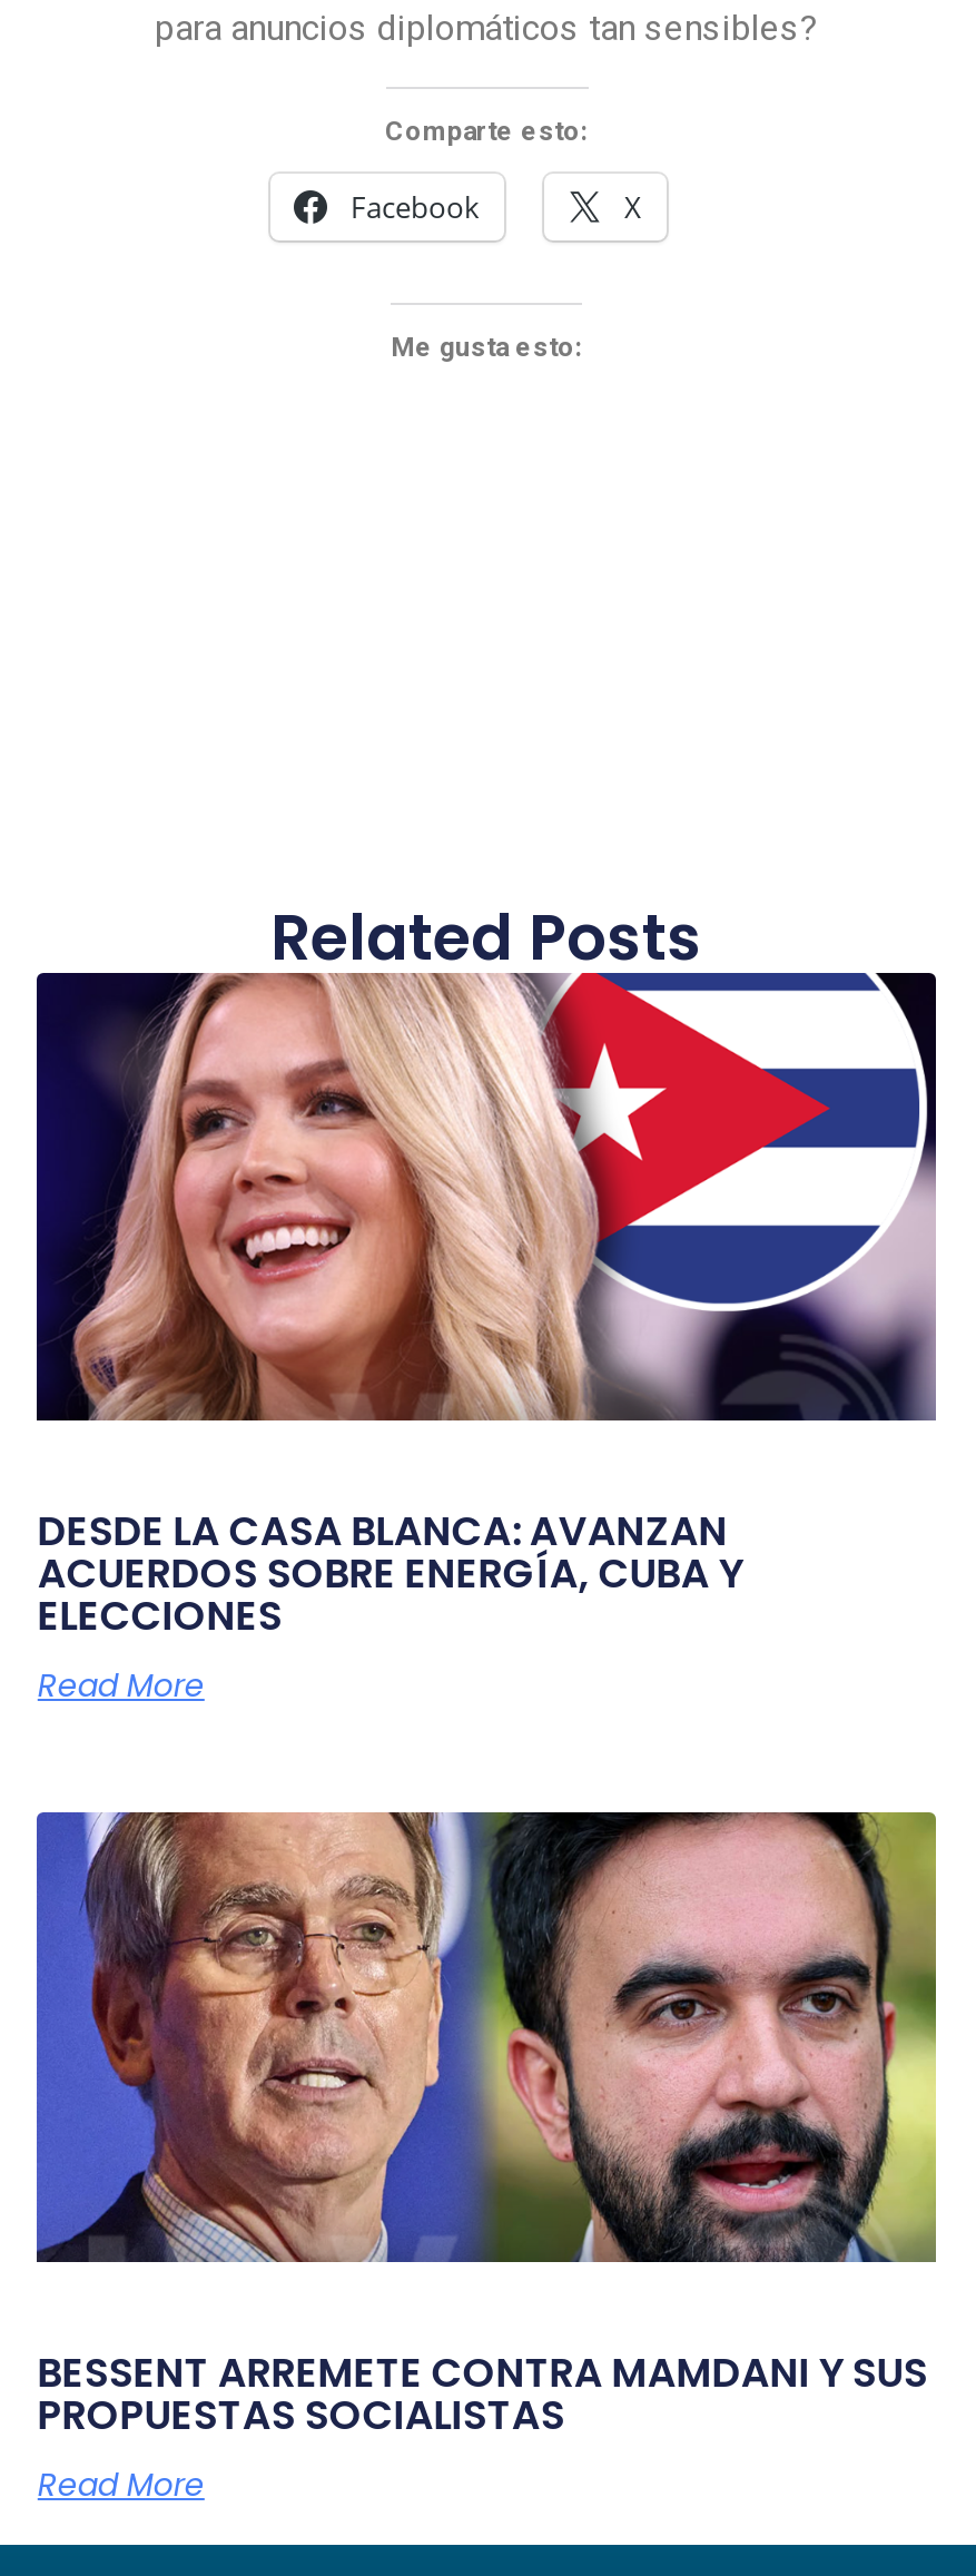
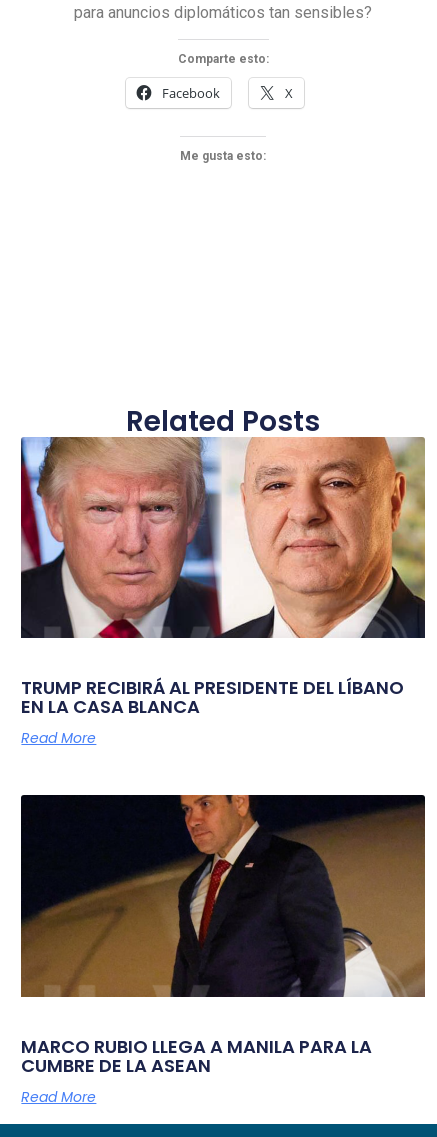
[37,971,938,1644] [image] | DESDE LA CASA BLANCA: AVANZAN | ACUERDOS SOBRE ENERGÍA, CUBA Y | ELECCIONES -> [20,436,426,719] [image] | TRUMP RECIBIRÁ AL PRESIDENTE DEL LÍBANO | EN LA CASA BLANCA
[34,1810,938,2443] [image] | BESSENT ARREMETE CONTRA MAMDANI Y SUS | PROPUESTAS SOCIALISTAS -> [20,794,426,1078] [image] | MARCO RUBIO LLEGA A MANILA PARA LA | CUMBRE DE LA ASEAN

